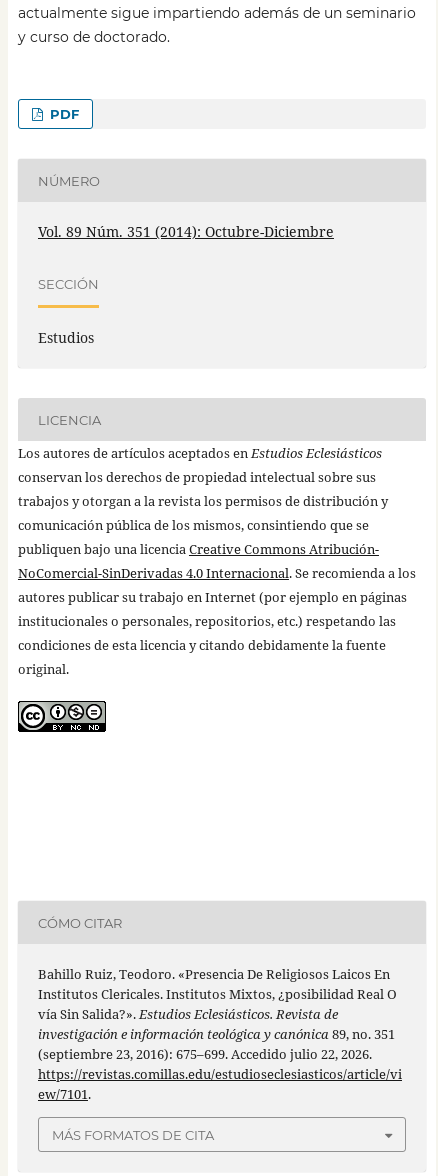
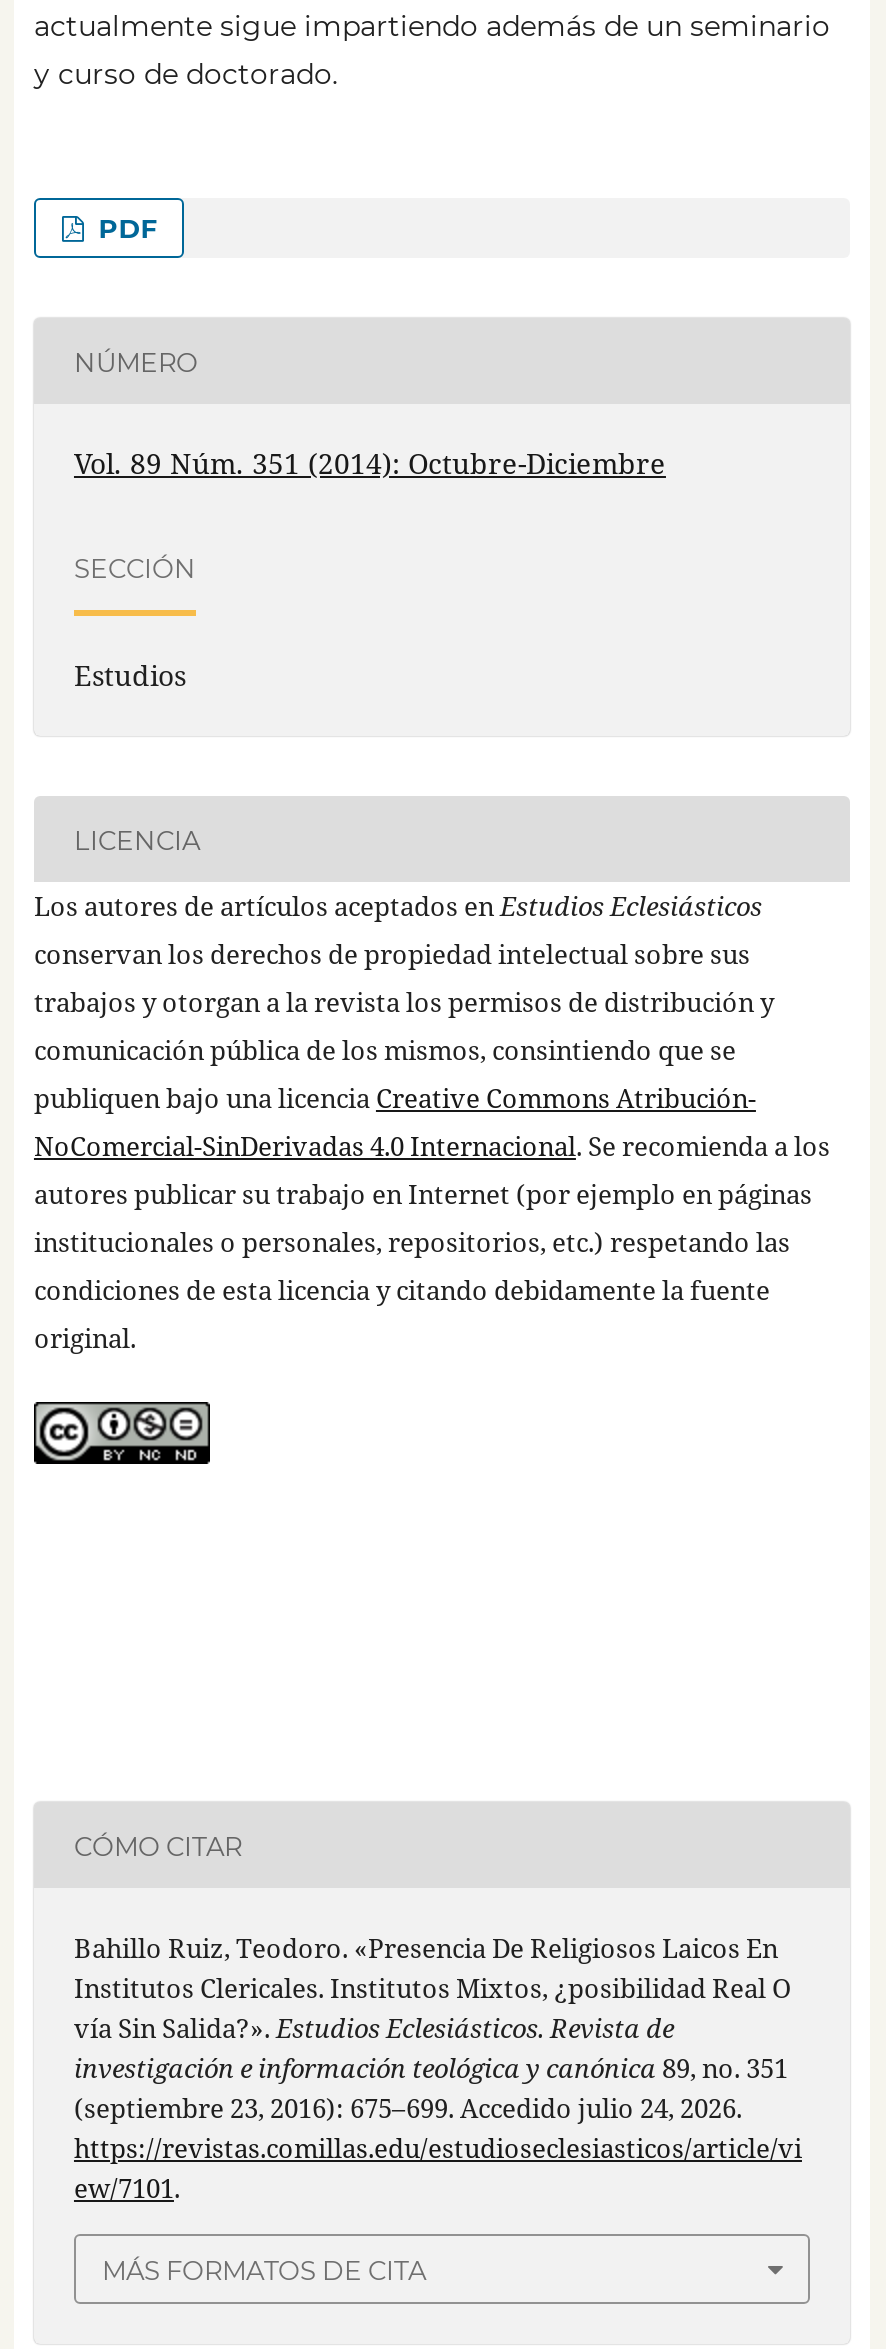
[38,1045,372,1063] (septiembre 23, 2016): 675–699. Accedido julio 22, 2026. -> [74,2091,742,2127] (septiembre 23, 2016): 675–699. Accedido julio 24, 2026.

